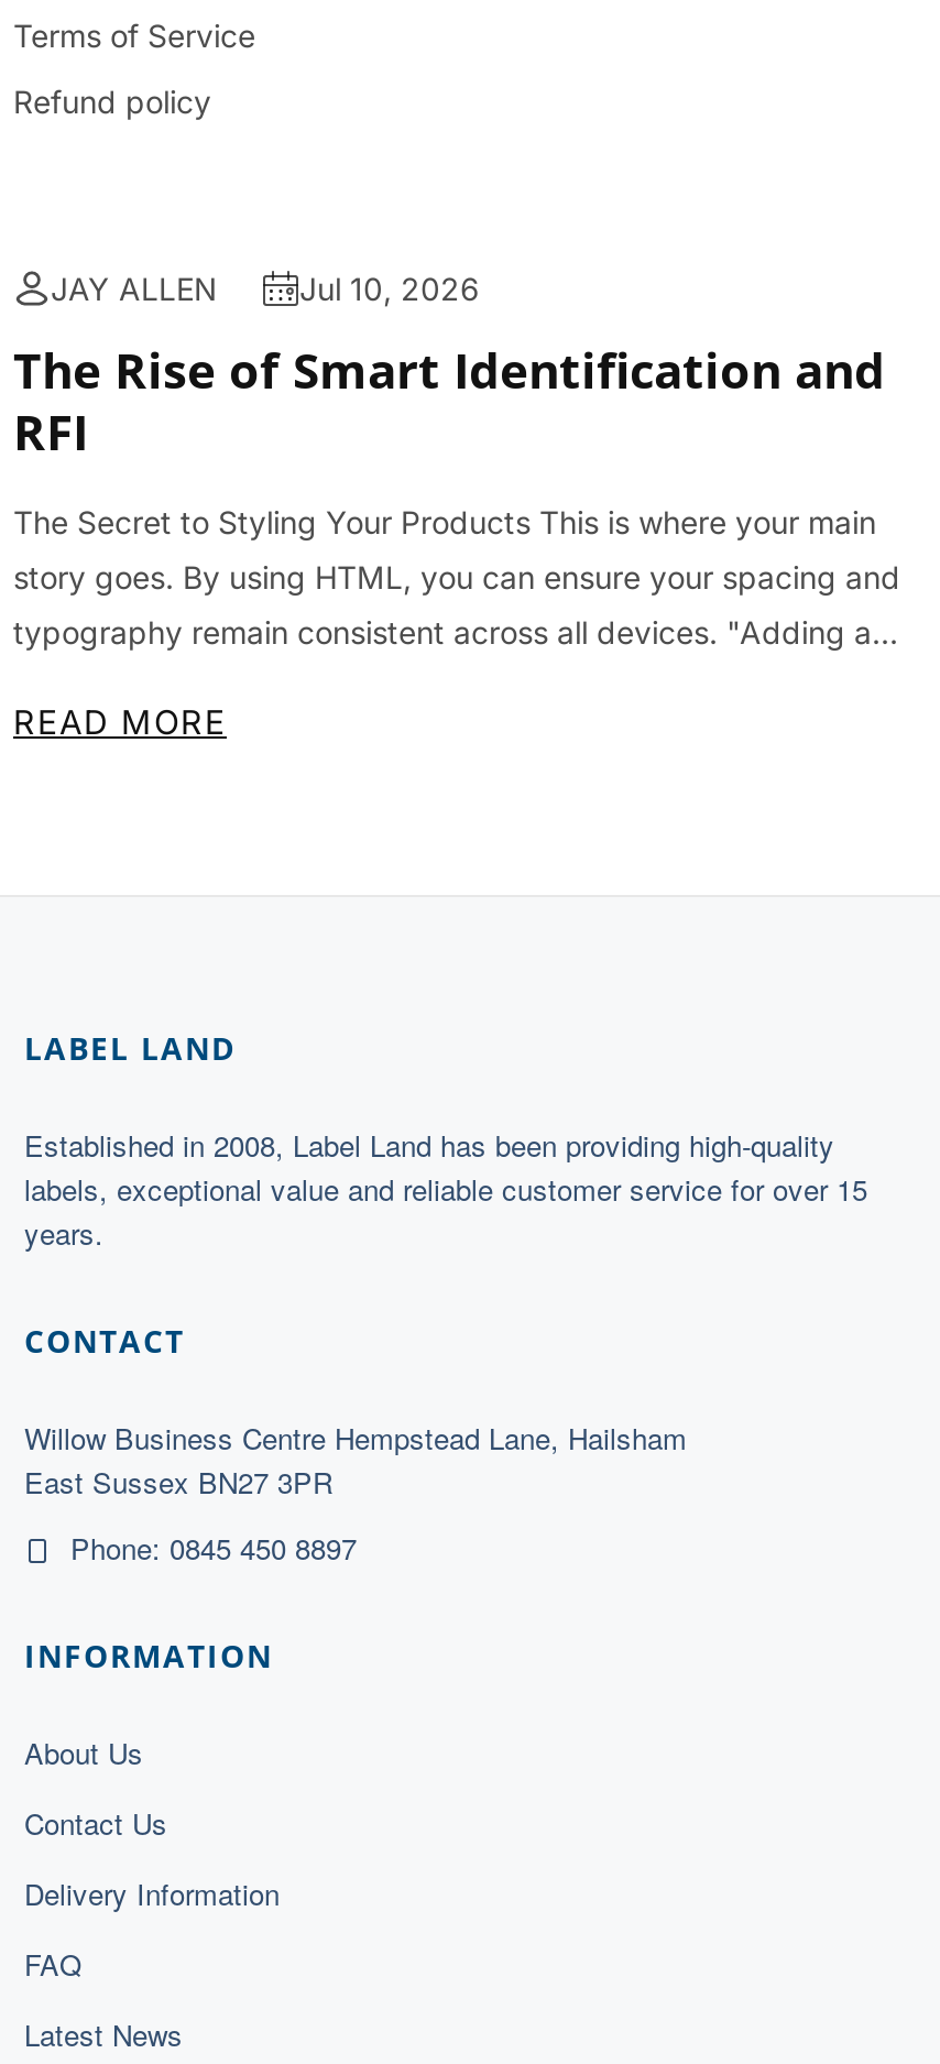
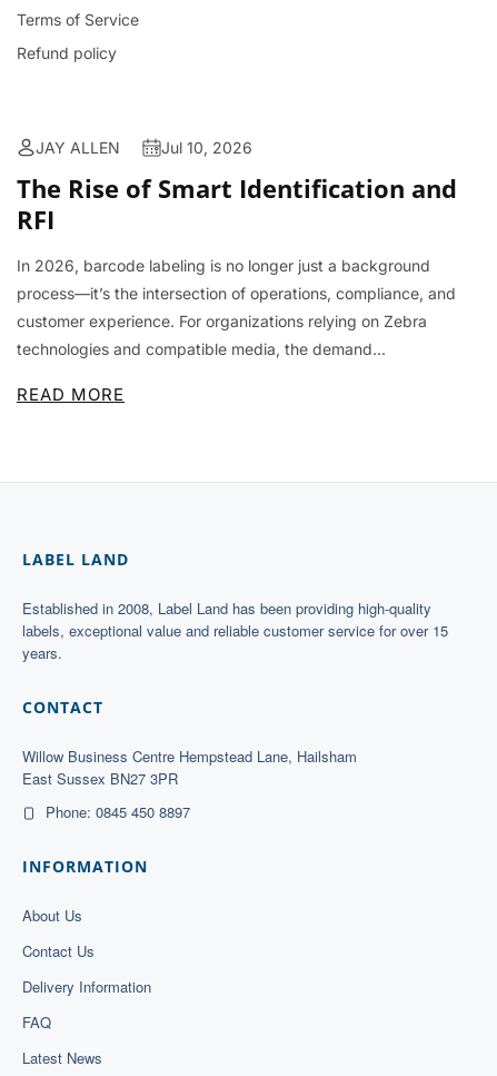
[13,502,900,650] The Secret to Styling Your Products This is where your main | story goes. By using HTML, you can ensure your spacing and | typography remain consistent across all devices. "Adding a... -> [17,256,456,358] In 2026, barcode labeling is no longer just a background | process—it’s the intersection of operations, compliance, and | customer experience. For organizations relying on Zebra | technologies and compatible media, the demand...

